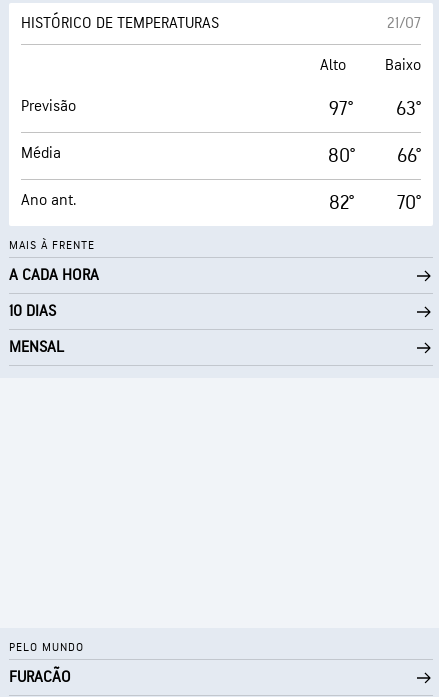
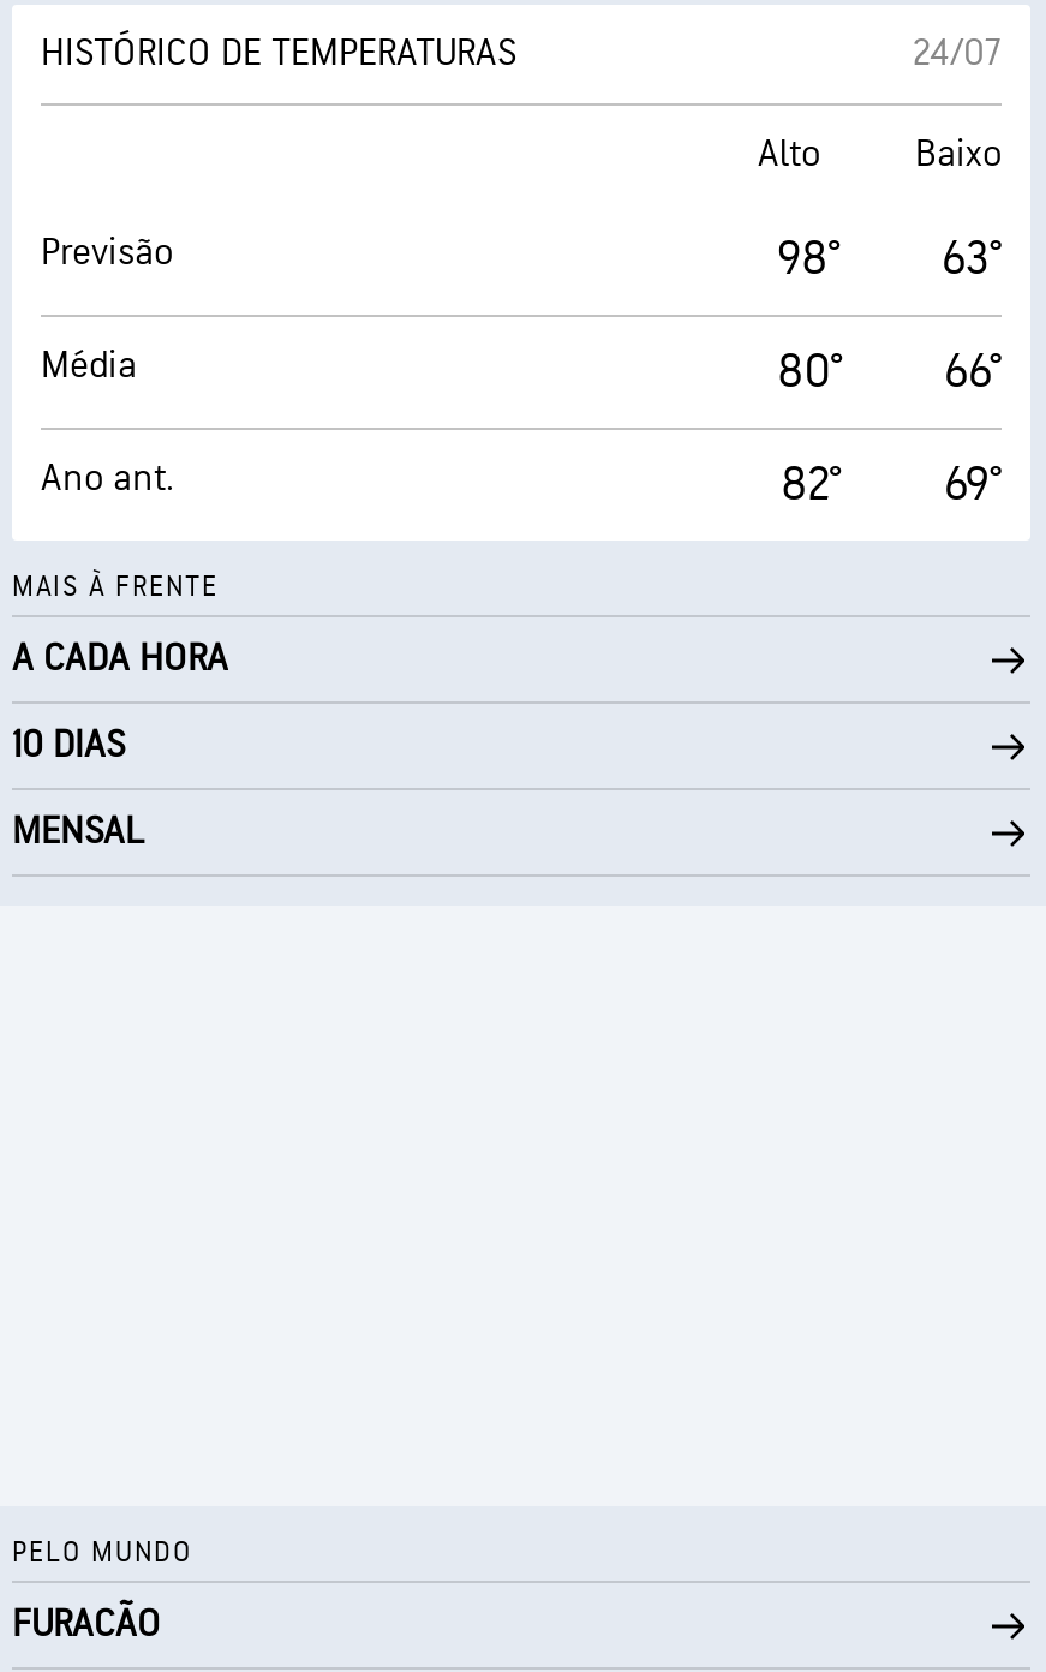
[387,14,421,33] 21/07 -> [913,31,1002,77] 24/07
[329,97,421,121] 97° 63° -> [778,231,1002,288] 98° 63°
[329,191,421,215] 82° 70° -> [781,456,1002,514] 82° 69°

